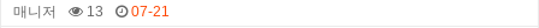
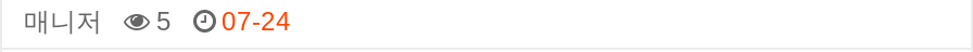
[87,4,170,20] 13 | 07-21 -> [156,7,291,37] 5 | 07-24

